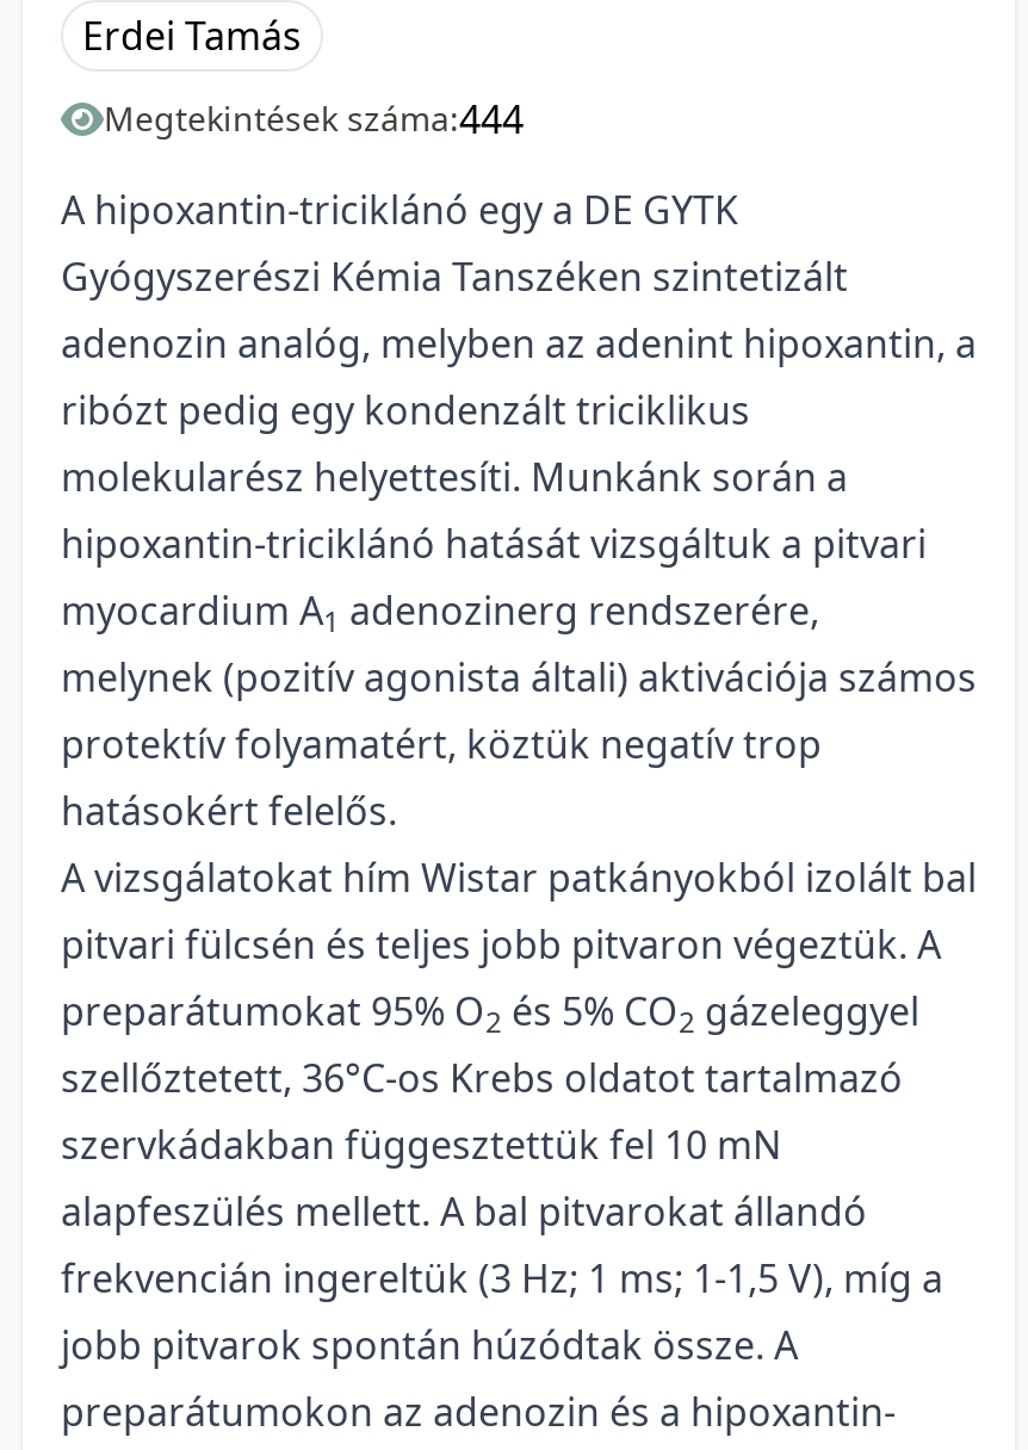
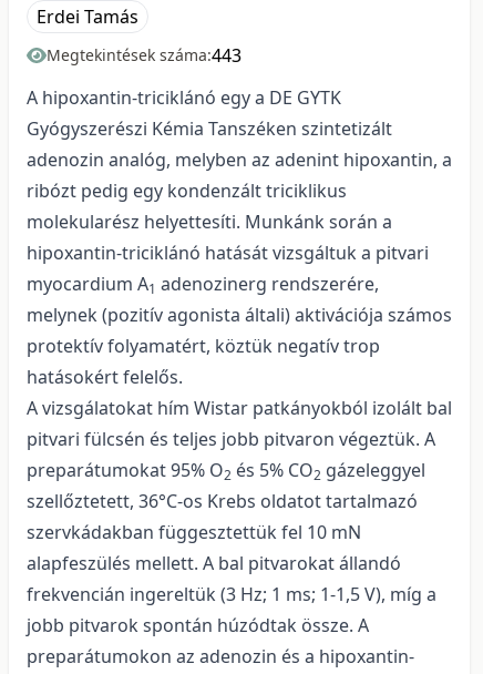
[104,93,524,146] Megtekintések száma:444 -> [47,43,242,68] Megtekintések száma:443

